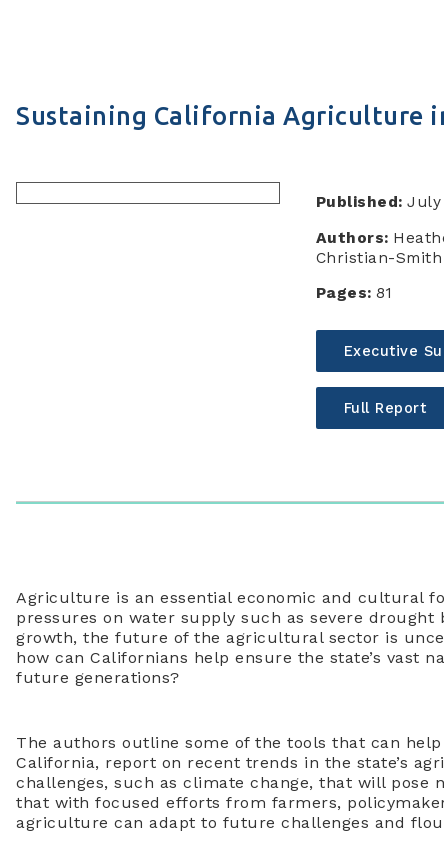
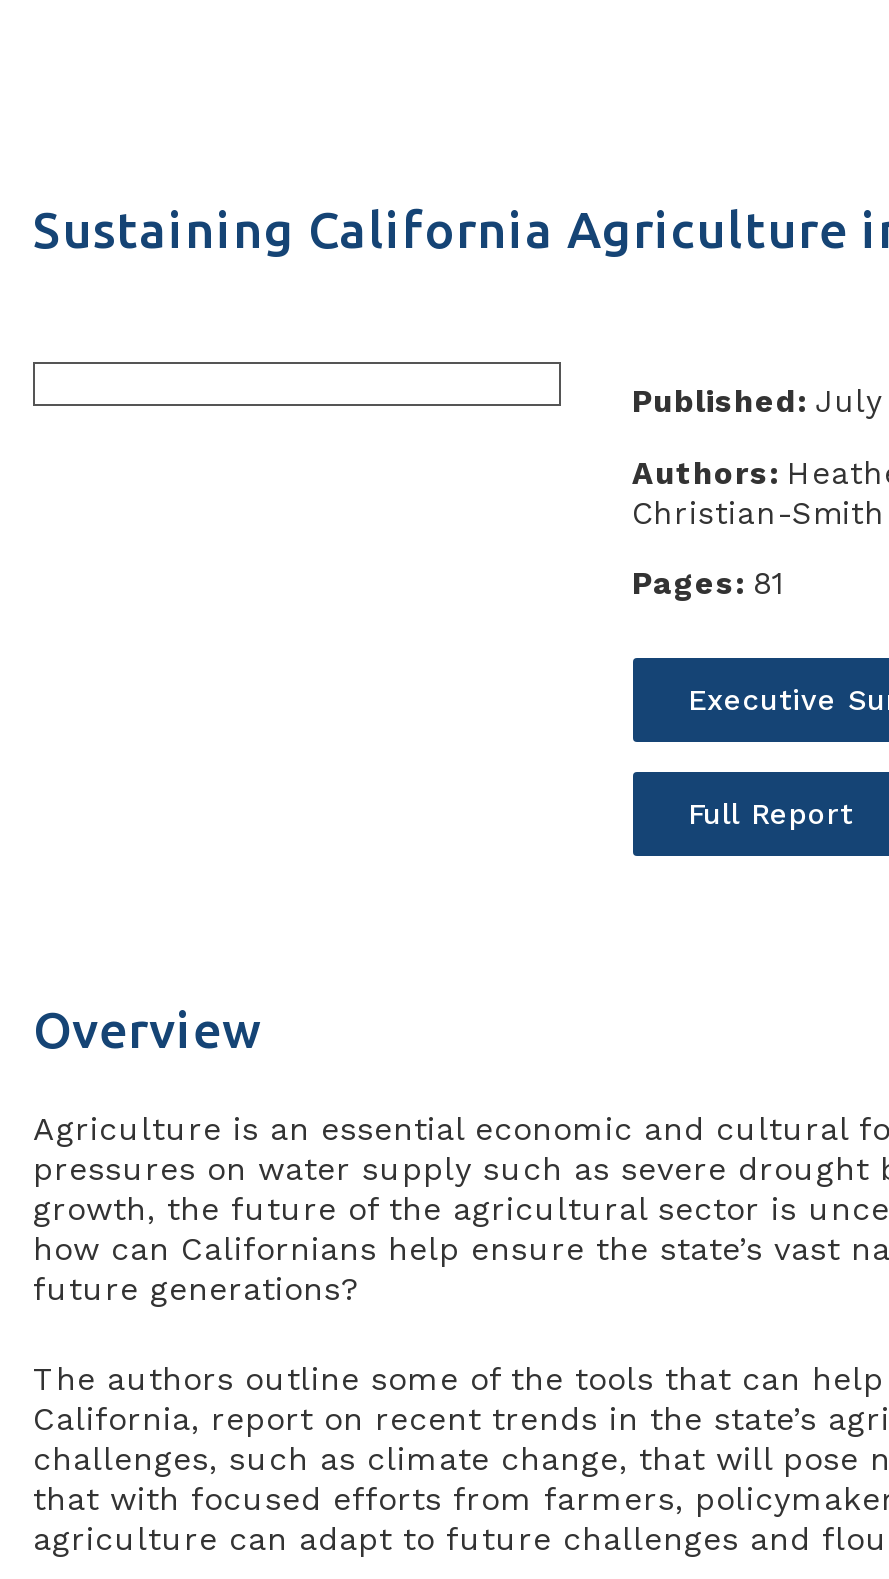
none -> [33,1001,263,1057] Overview

